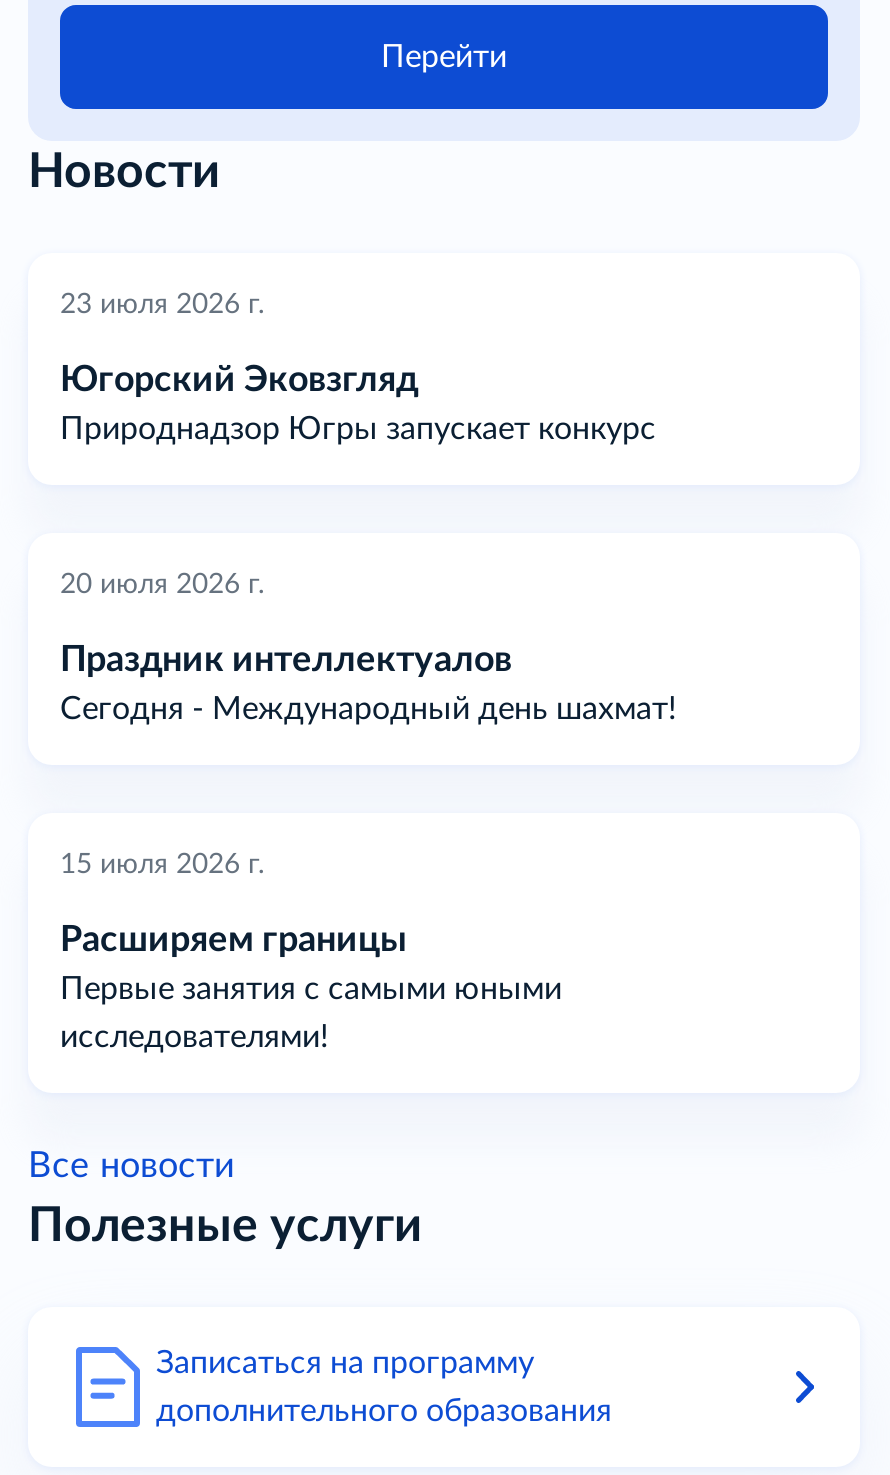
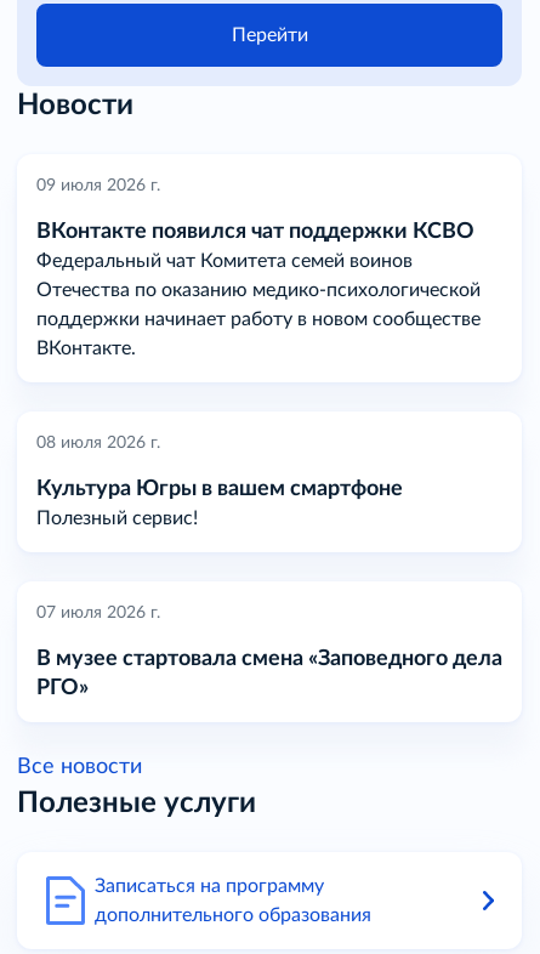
[60,290,656,444] 23 июля 2026 г. | Югорский Эковзгляд | Природнадзор Югры запускает конкурс -> [36,177,481,358] 09 июля 2026 г. | ВКонтакте появился чат поддержки КСВО | Федеральный чат Комитета семей воинов | Отечества по оказанию медико-психологической | поддержки начинает работу в новом сообществе | ВКонтакте.
[60,570,676,724] 20 июля 2026 г. | Праздник интеллектуалов | Сегодня - Международный день шахмат! -> [36,434,403,528] 08 июля 2026 г. | Культура Югры в вашем смартфоне | Полезный сервис!
[60,850,562,1052] 15 июля 2026 г. | Расширяем границы | Первые занятия с самыми юными | исследователями! -> [36,604,502,699] 07 июля 2026 г. | В музее стартовала смена «Заповедного дела | РГО»

